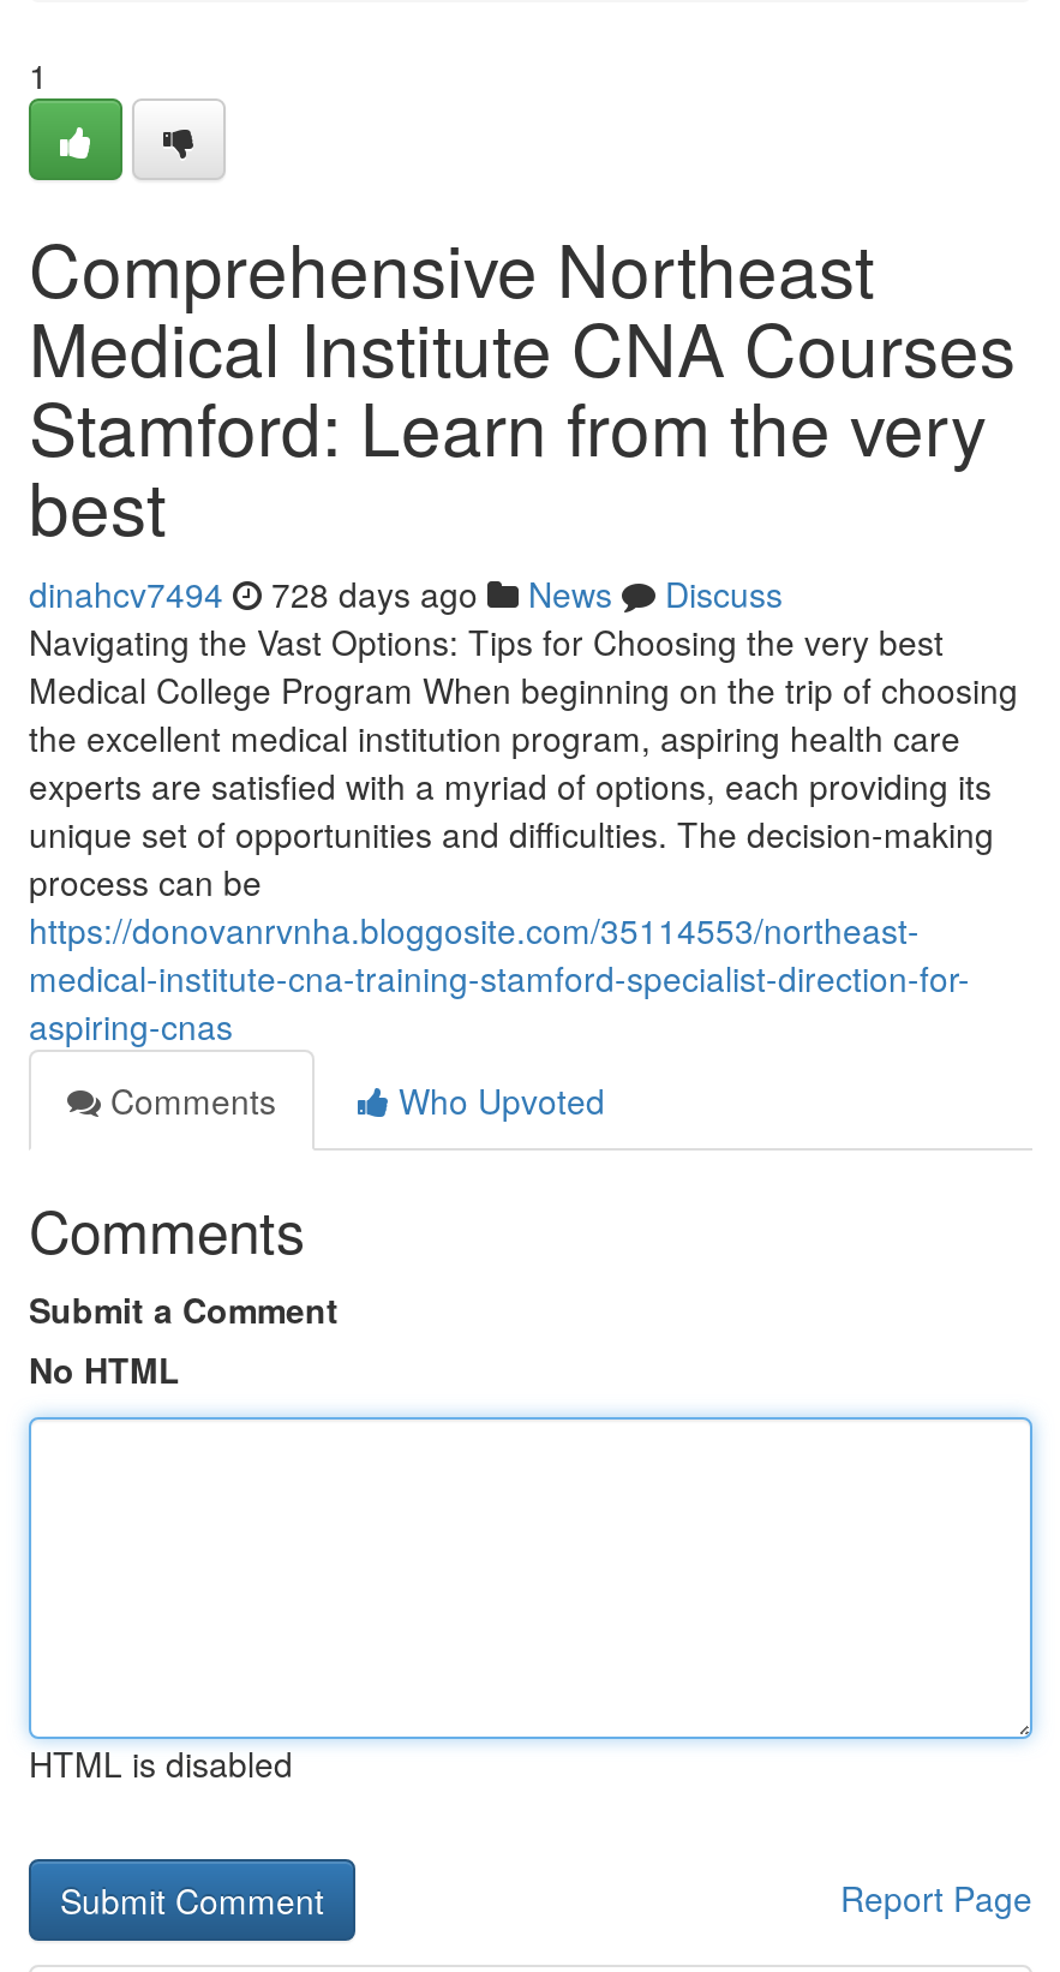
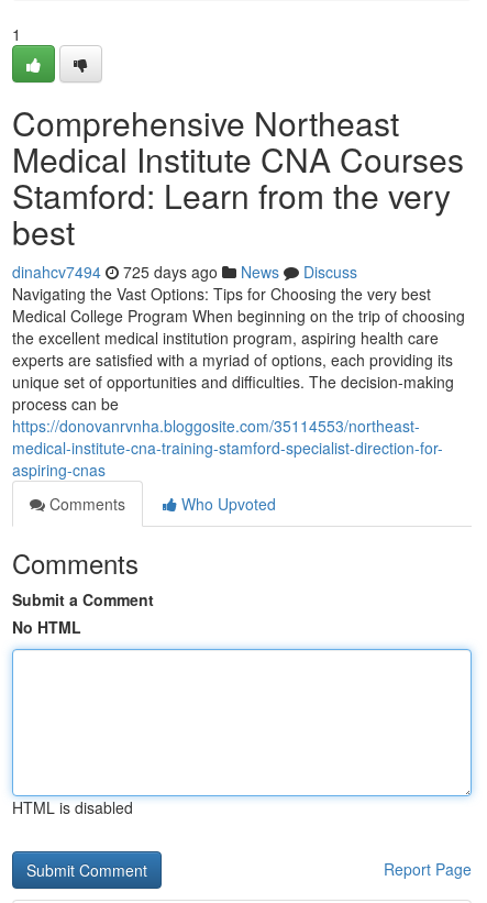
[29,569,783,617] dinahcv7494 728 days ago News Discuss -> [12,261,357,283] dinahcv7494 725 days ago News Discuss

